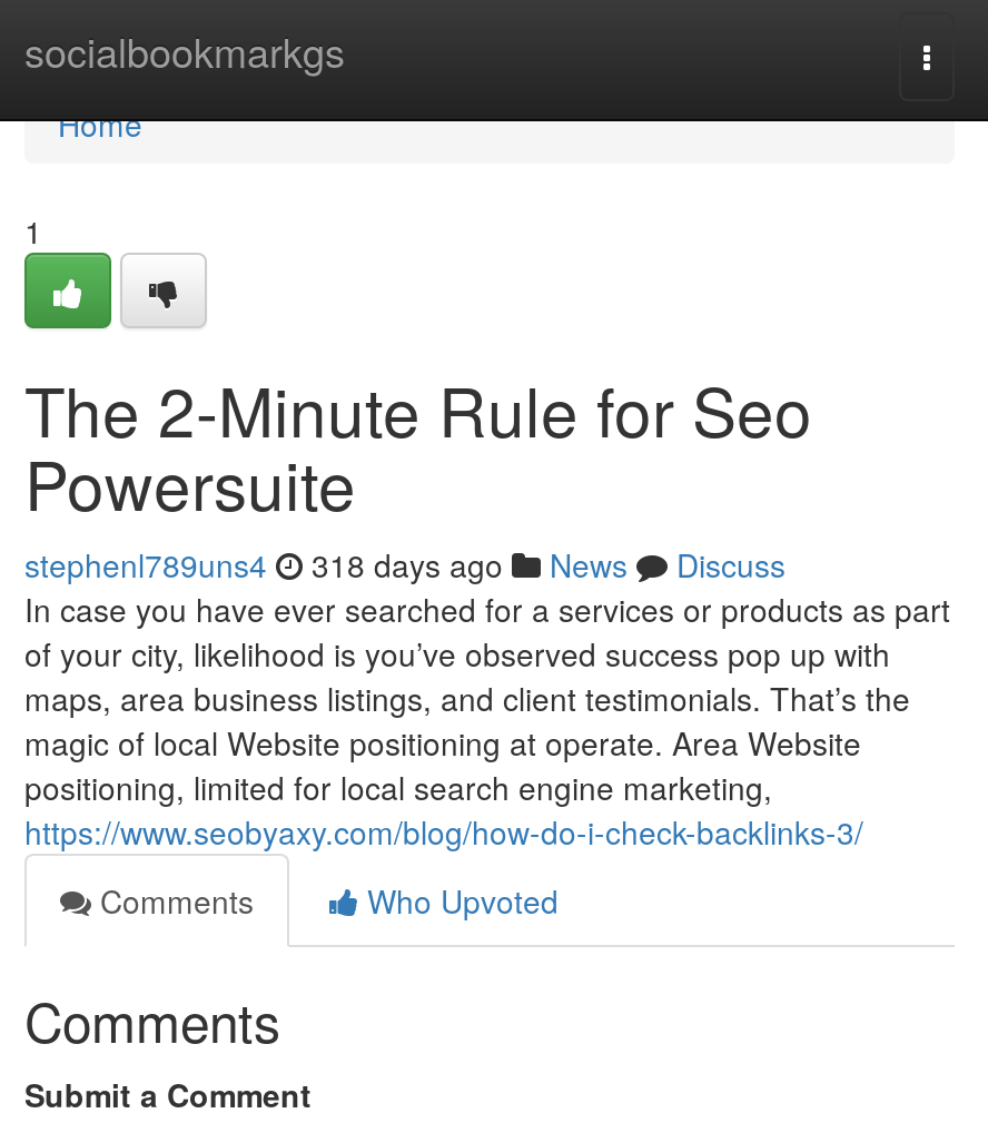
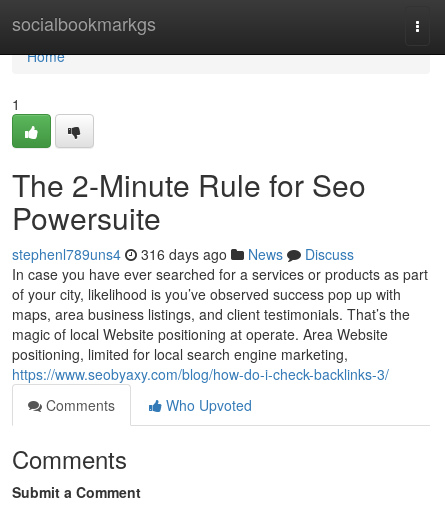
[24,542,786,587] stephenl789uns4 318 days ago News Discuss -> [12,244,354,264] stephenl789uns4 316 days ago News Discuss

